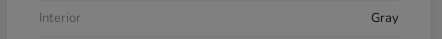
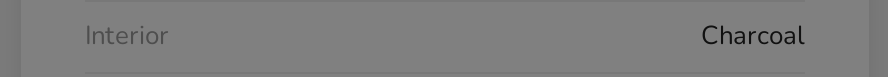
[371,9,399,27] Gray -> [701,18,805,54] Charcoal

